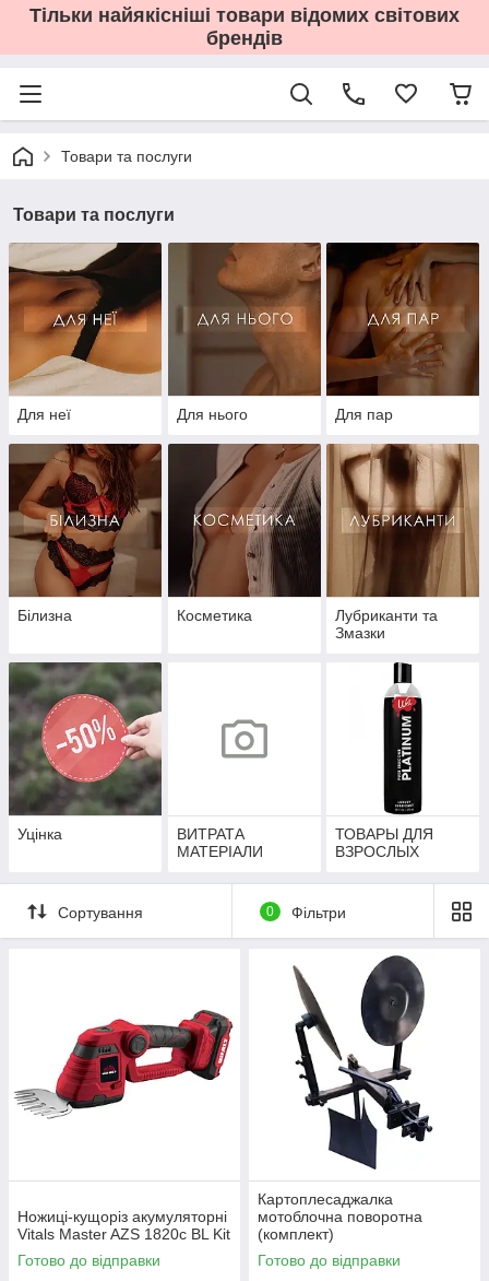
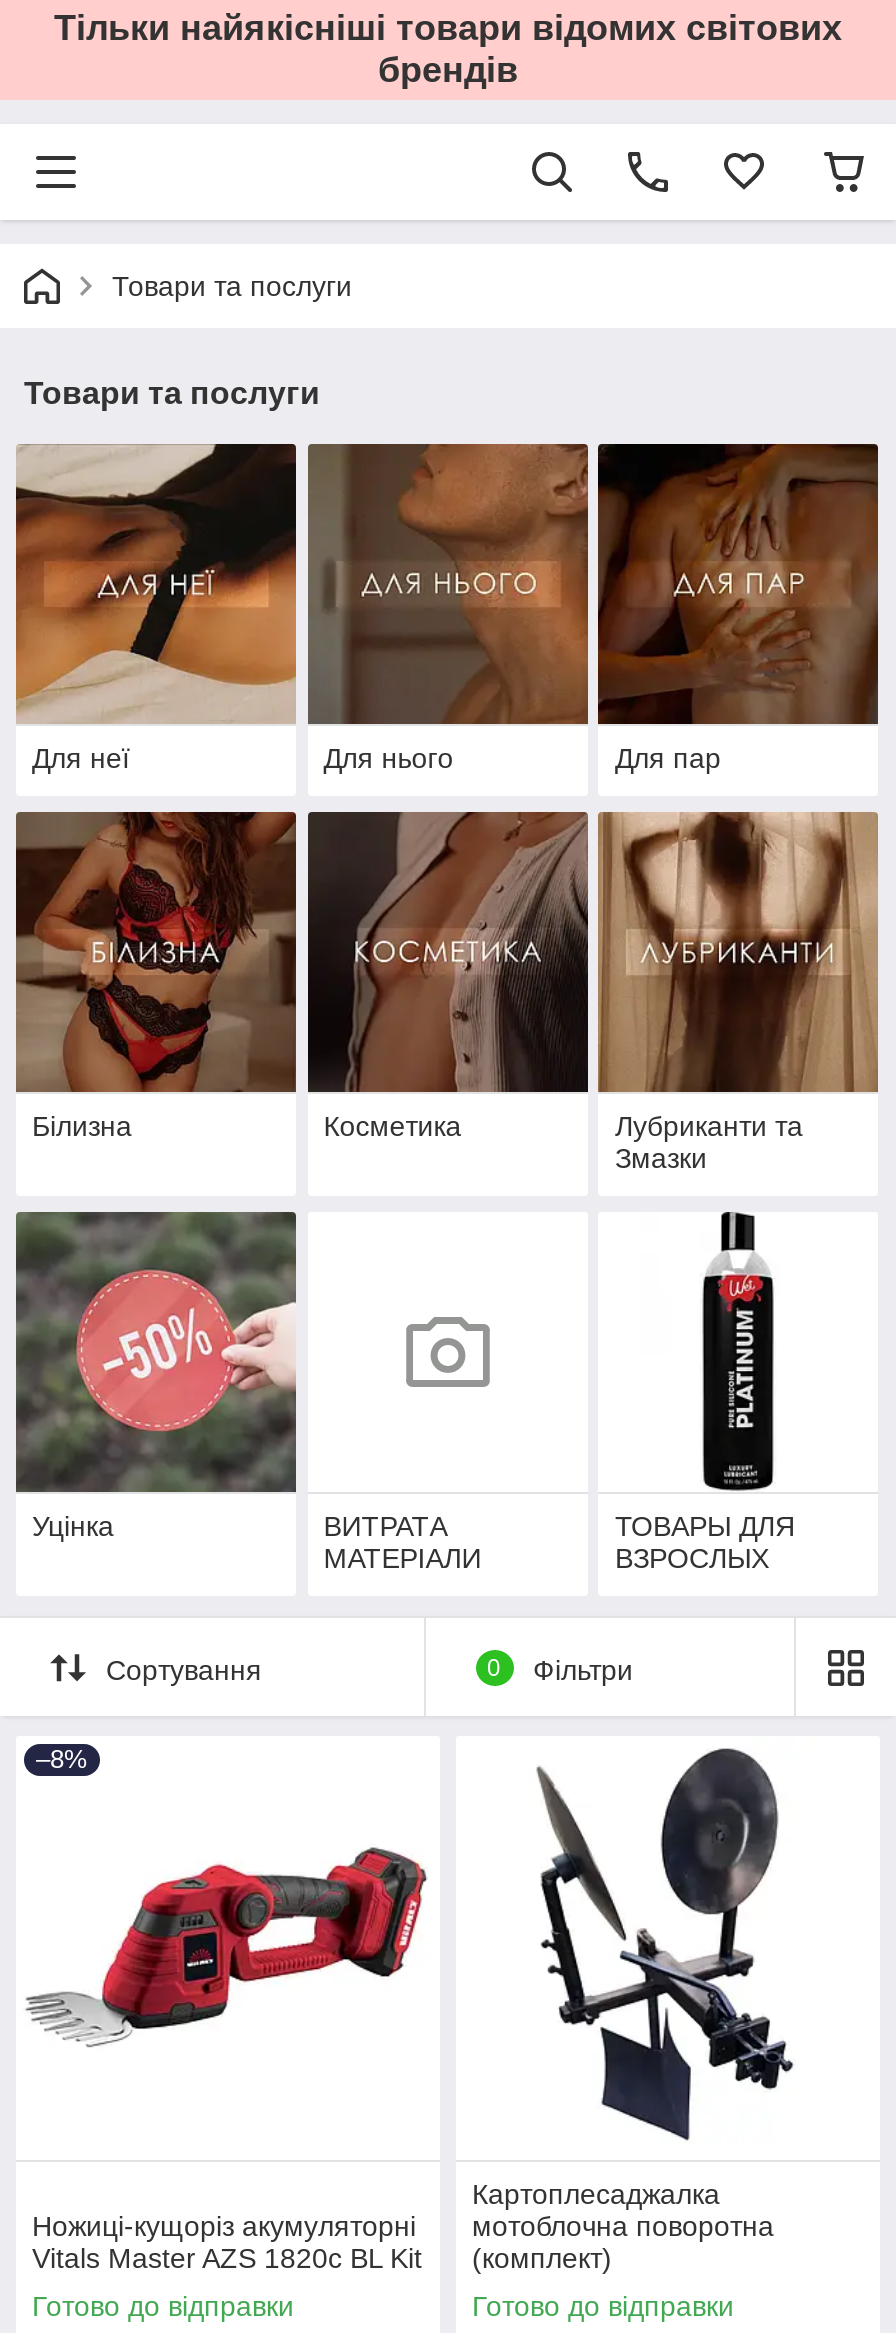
none -> [36,1744,88,1774] –8%

